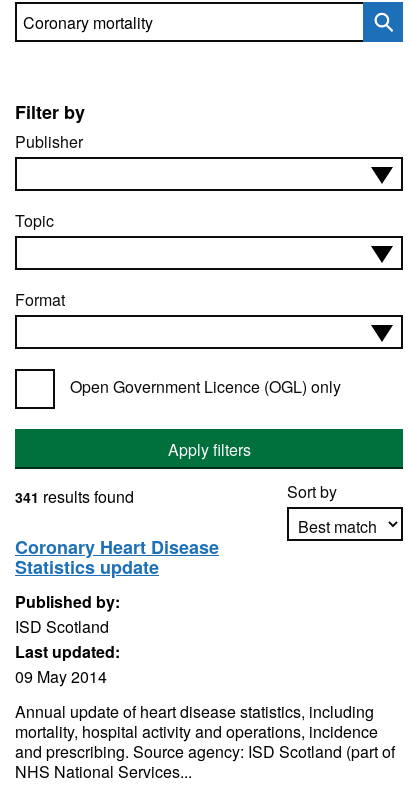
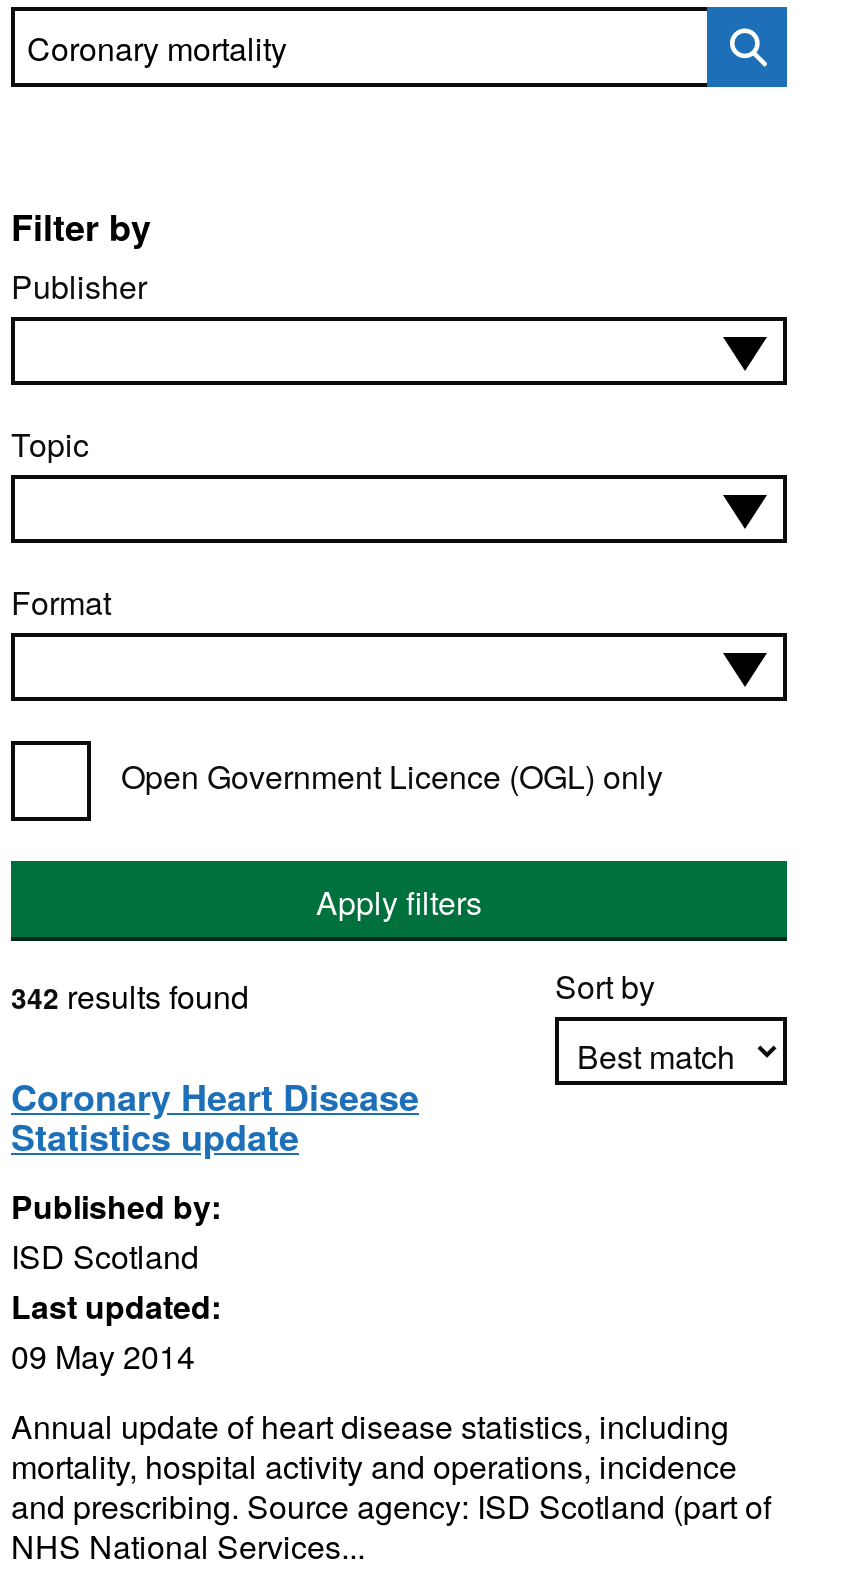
[15,485,134,508] 341 results found -> [11,973,249,1019] 342 results found

